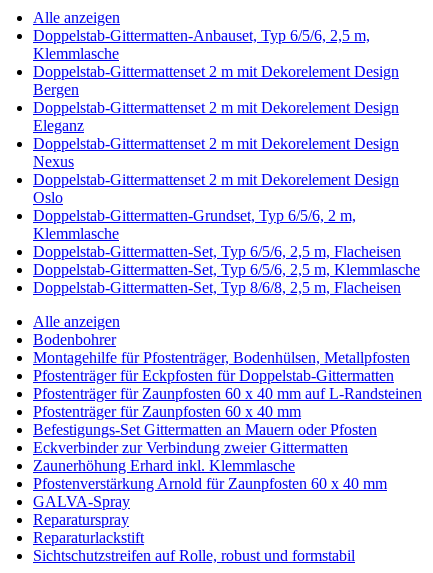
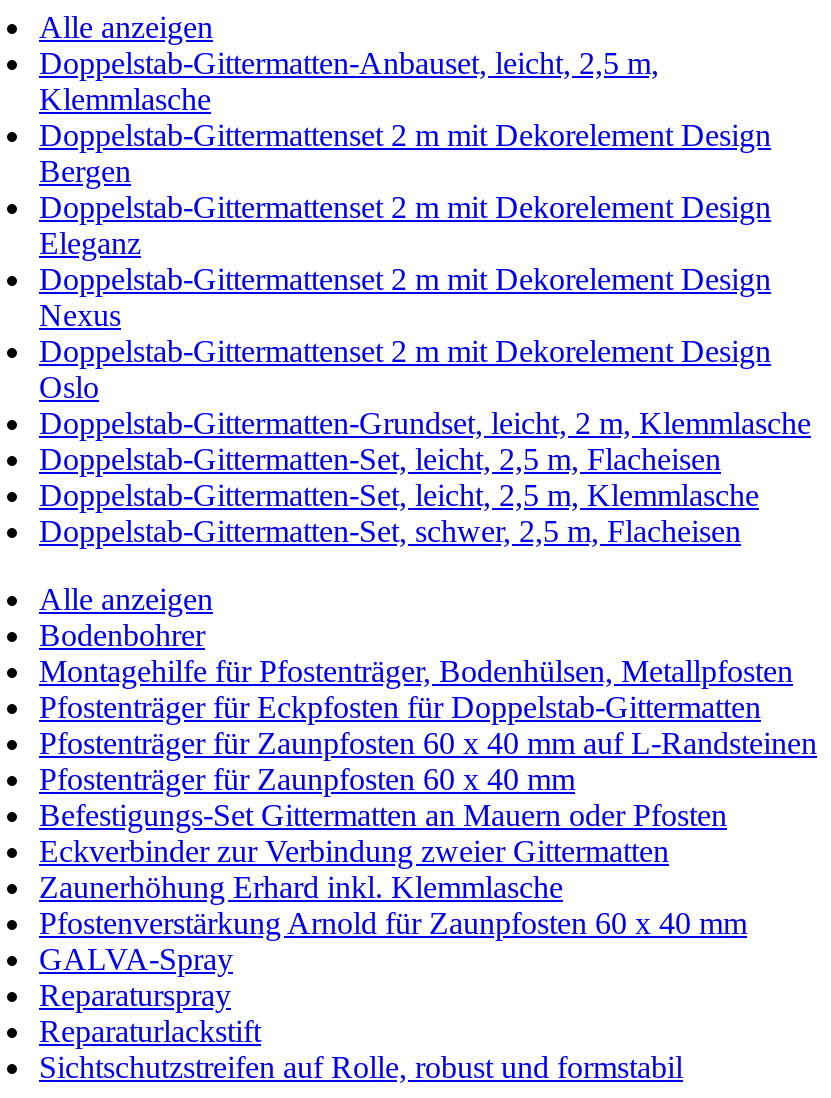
[33,27,370,44] Doppelstab-Gittermatten-Anbauset, Typ 6/5/6, 2,5 m, -> [39,46,659,80] Doppelstab-Gittermatten-Anbauset, leicht, 2,5 m,
[33,207,420,296] Doppelstab-Gittermatten-Grundset, Typ 6/5/6, 2 m, | Klemmlasche | Doppelstab-Gittermatten-Set, Typ 6/5/6, 2,5 m, Flacheisen | Doppelstab-Gittermatten-Set, Typ 6/5/6, 2,5 m, Klemmlasche | Doppelstab-Gittermatten-Set, Typ 8/6/8, 2,5 m, Flacheisen -> [39,406,811,548] Doppelstab-Gittermatten-Grundset, leicht, 2 m, Klemmlasche | Doppelstab-Gittermatten-Set, leicht, 2,5 m, Flacheisen | Doppelstab-Gittermatten-Set, leicht, 2,5 m, Klemmlasche | Doppelstab-Gittermatten-Set, schwer, 2,5 m, Flacheisen

